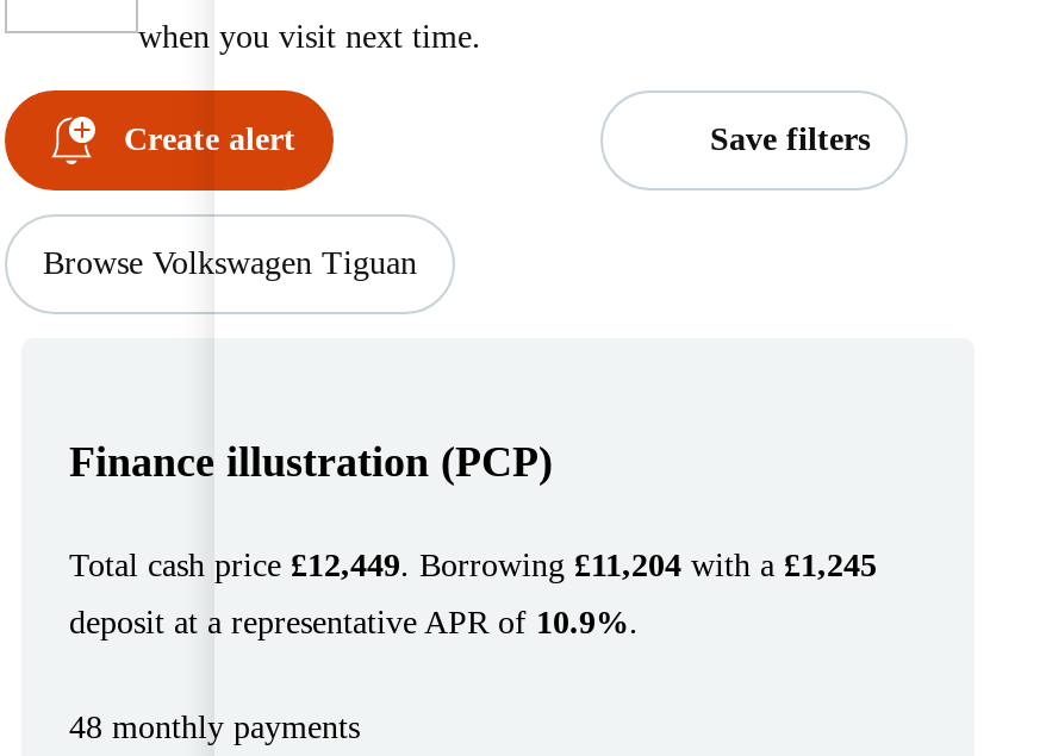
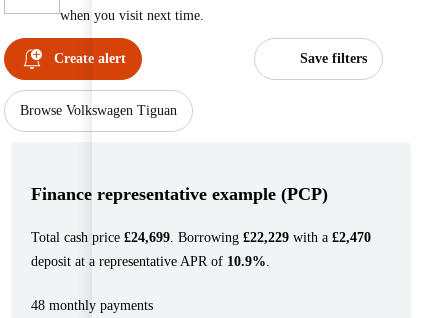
[69,438,553,486] Finance illustration (PCP) -> [31,184,328,204] Finance representative example (PCP)
[69,548,877,583] Total cash price £12,449. Borrowing £11,204 with a £1,245 -> [31,230,371,245] Total cash price £24,699. Borrowing £22,229 with a £2,470

